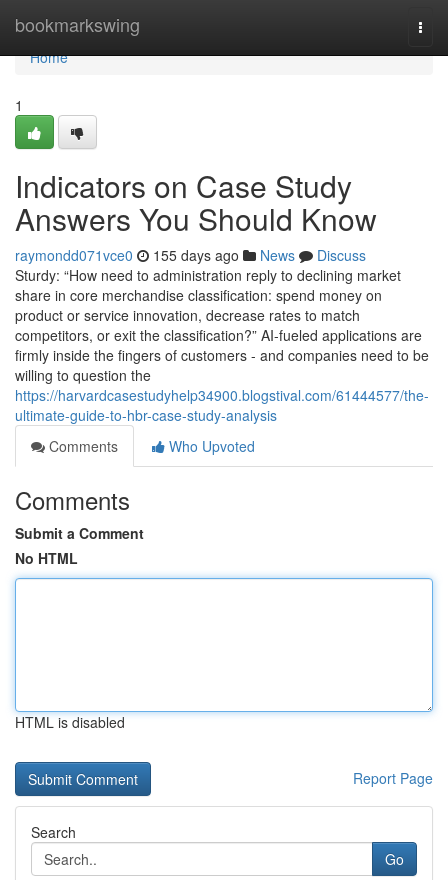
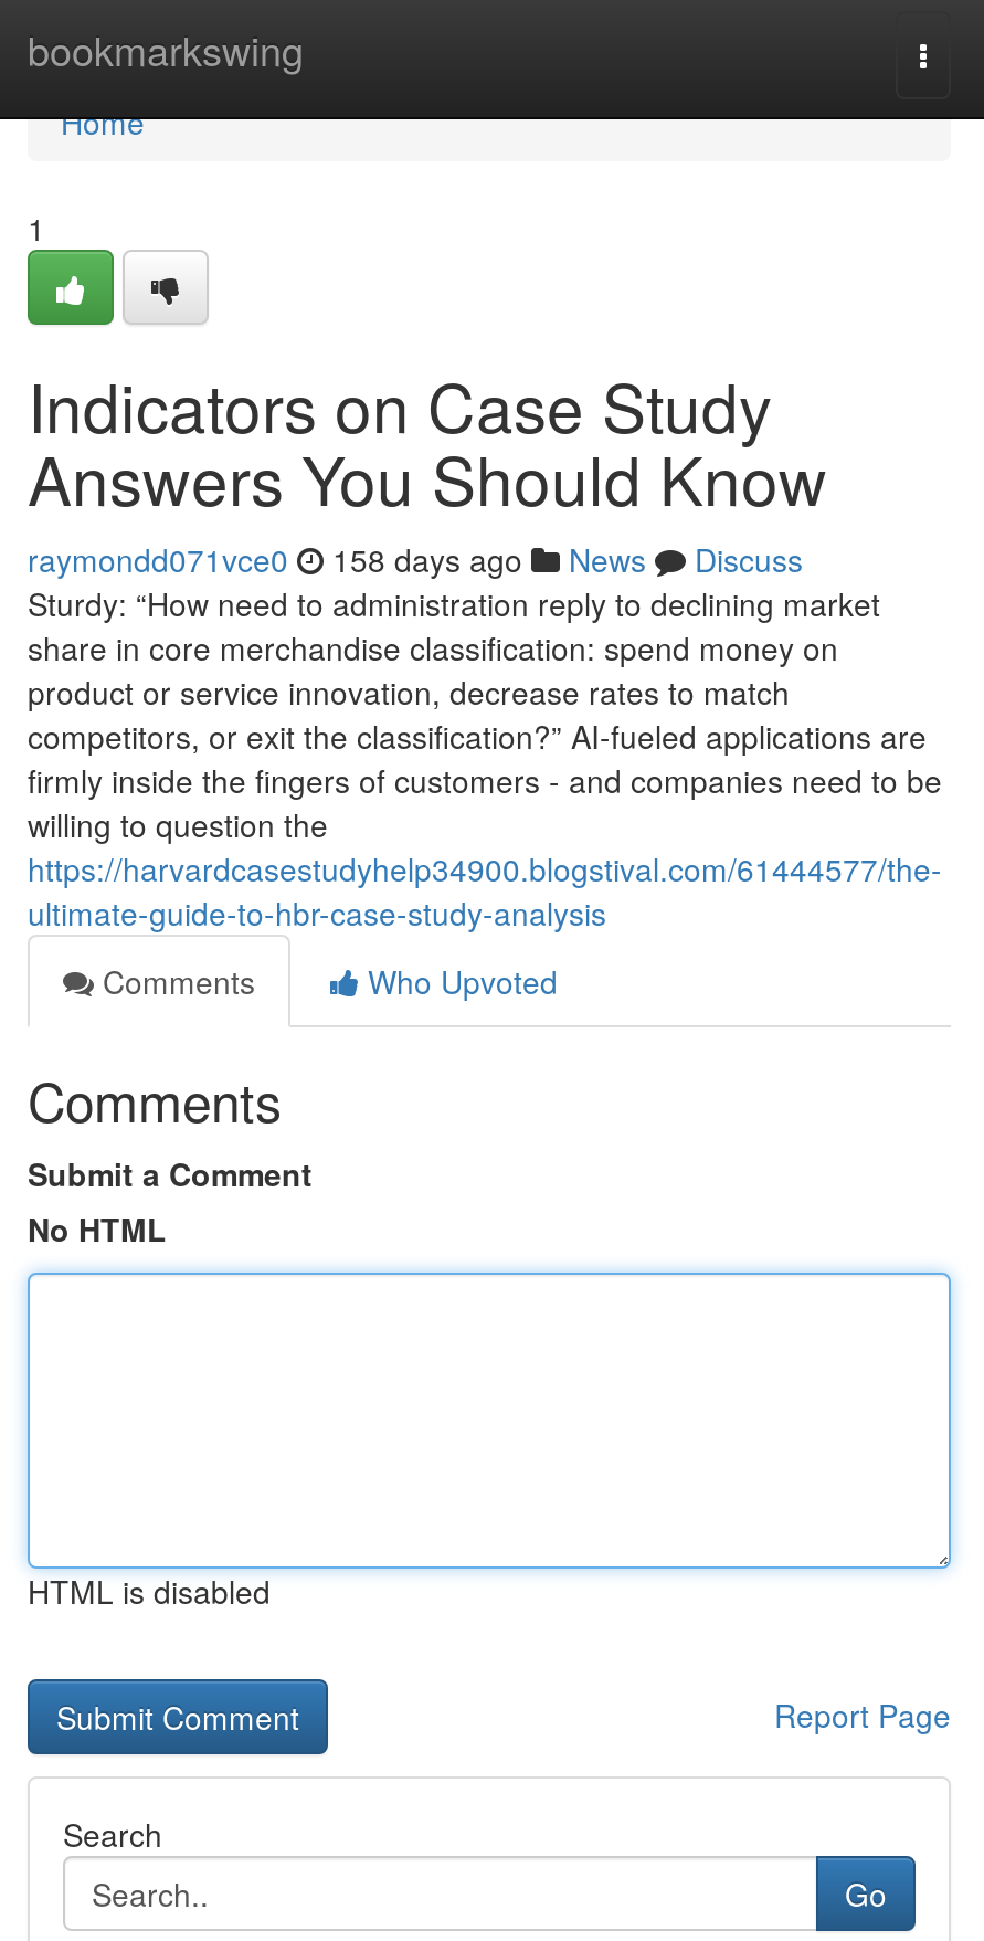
[15,245,366,265] raymondd071vce0 155 days ago News Discuss -> [28,537,803,581] raymondd071vce0 158 days ago News Discuss

